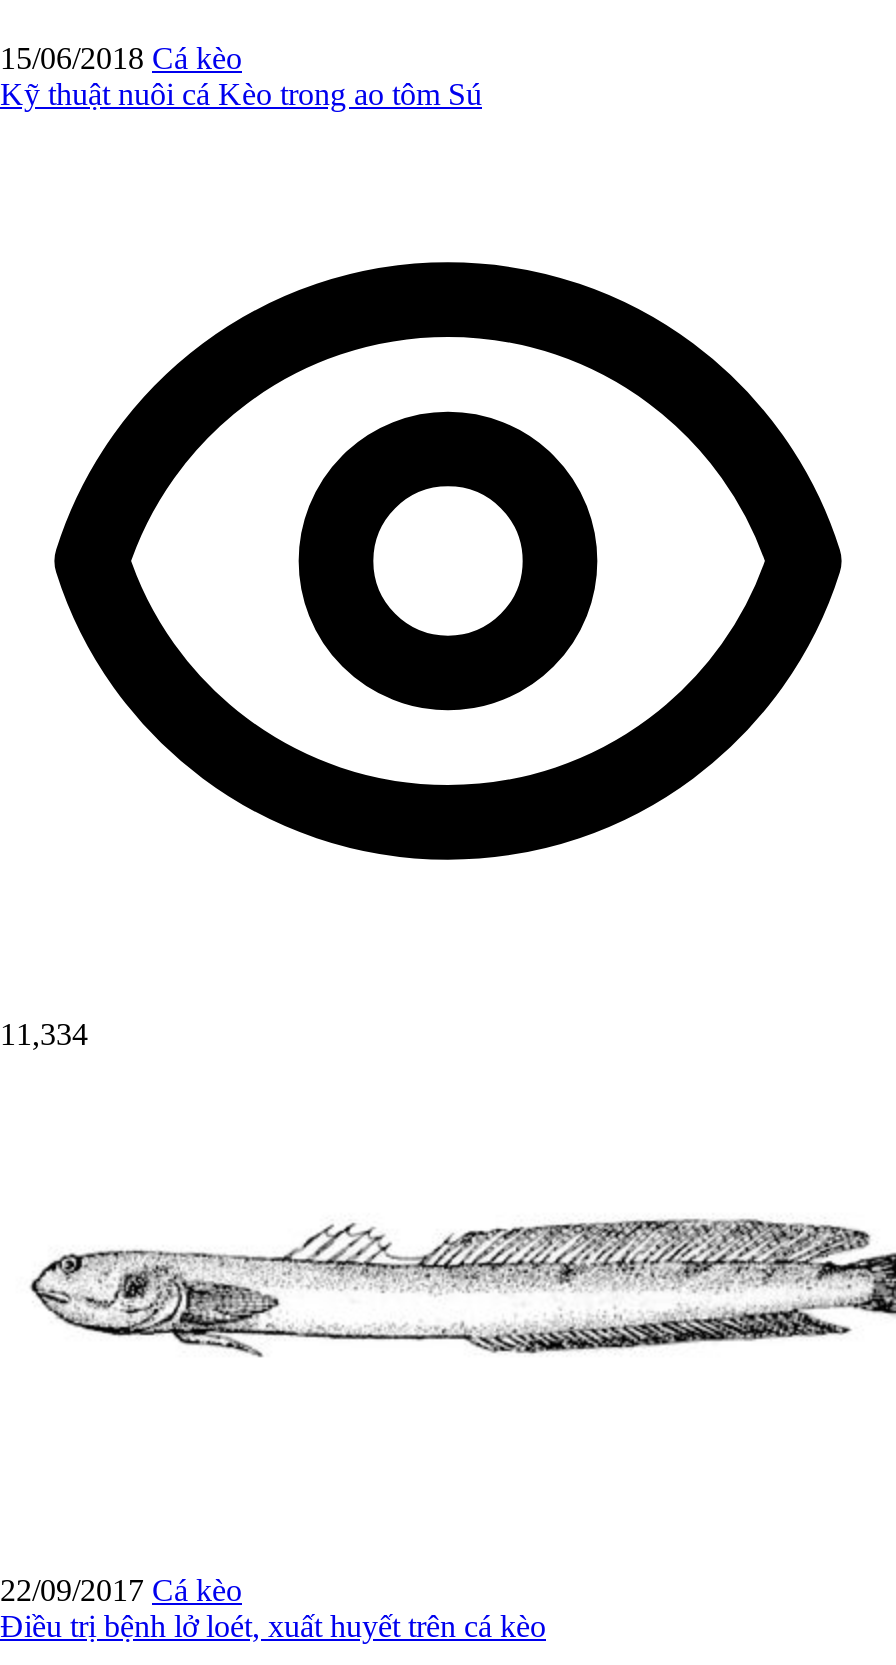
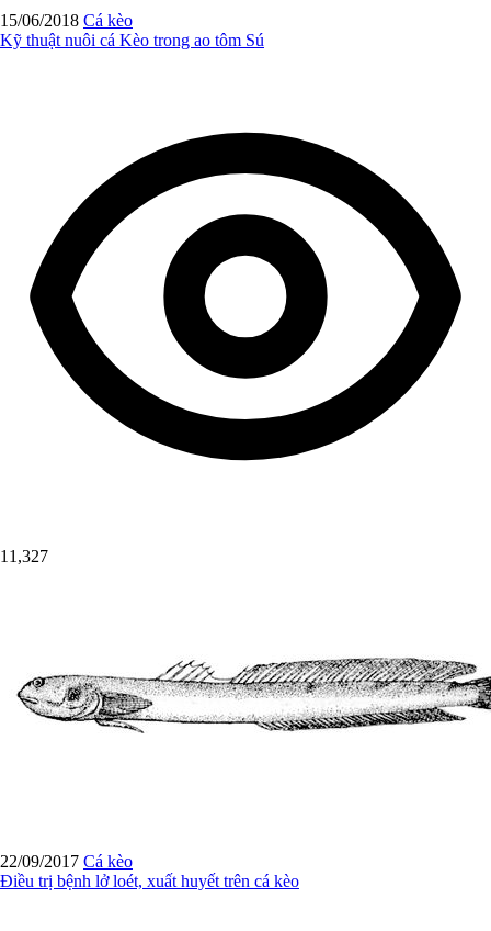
[0,1017,88,1051] 11,334 -> [0,547,48,565] 11,327

